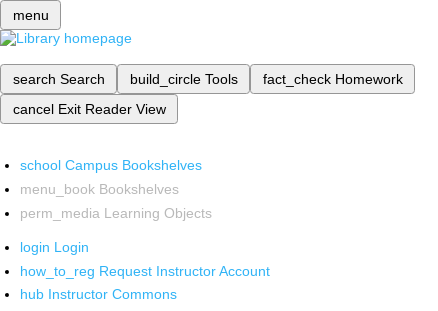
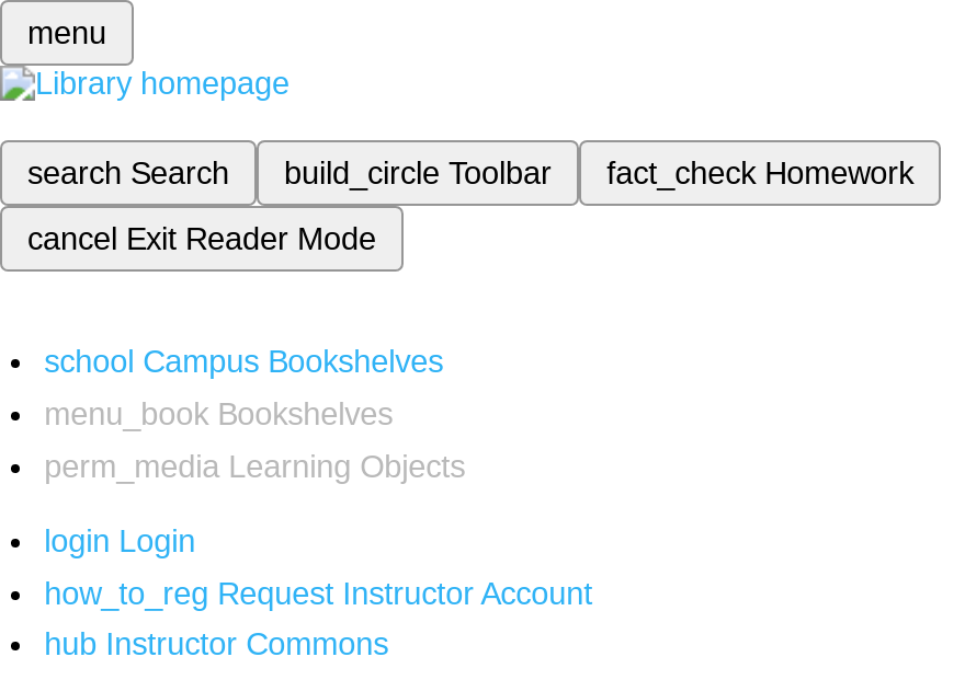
[129,71,237,87] build_circle Tools -> [284,155,552,191] build_circle Toolbar
[12,101,165,117] cancel Exit Reader View -> [27,221,376,256] cancel Exit Reader Mode

